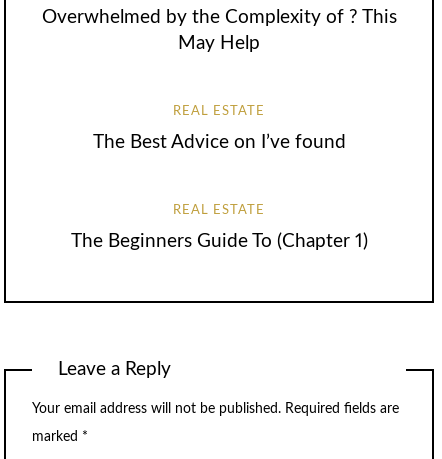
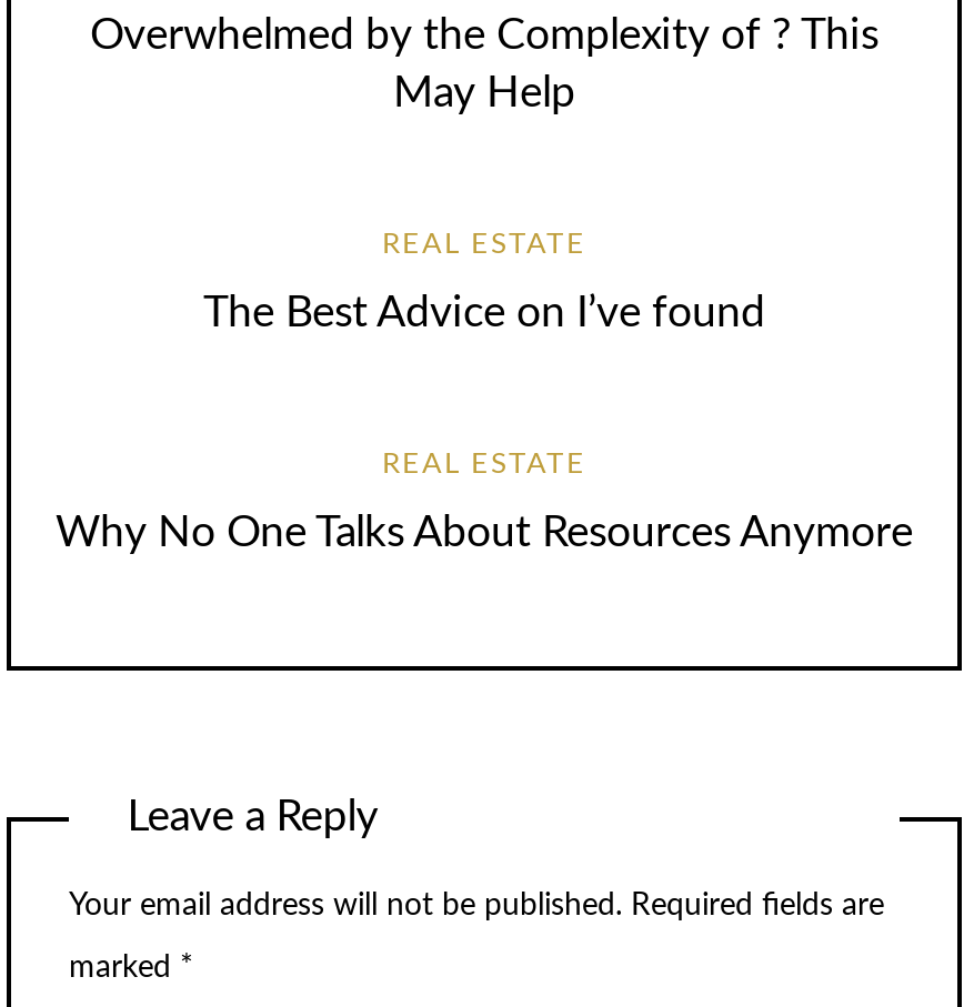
[70,232,367,251] The Beginners Guide To (Chapter 1) -> [56,513,913,555] Why No One Talks About Resources Anymore

